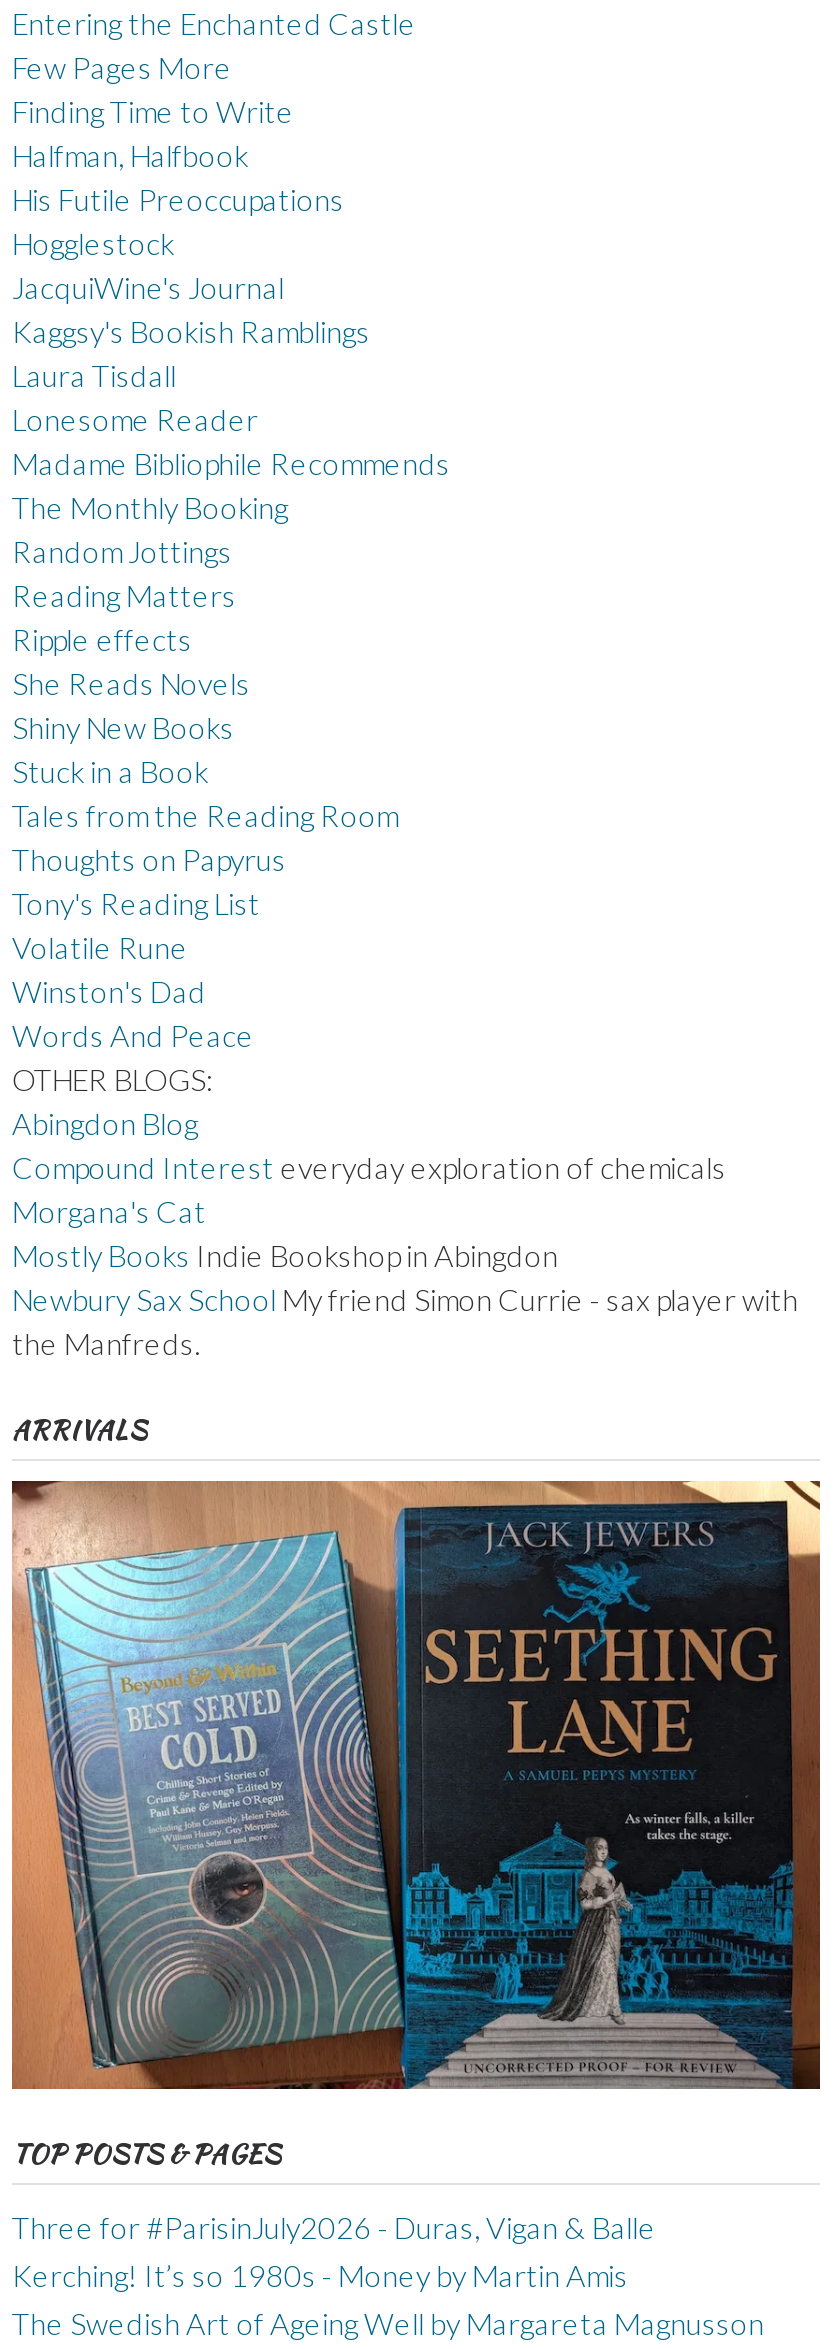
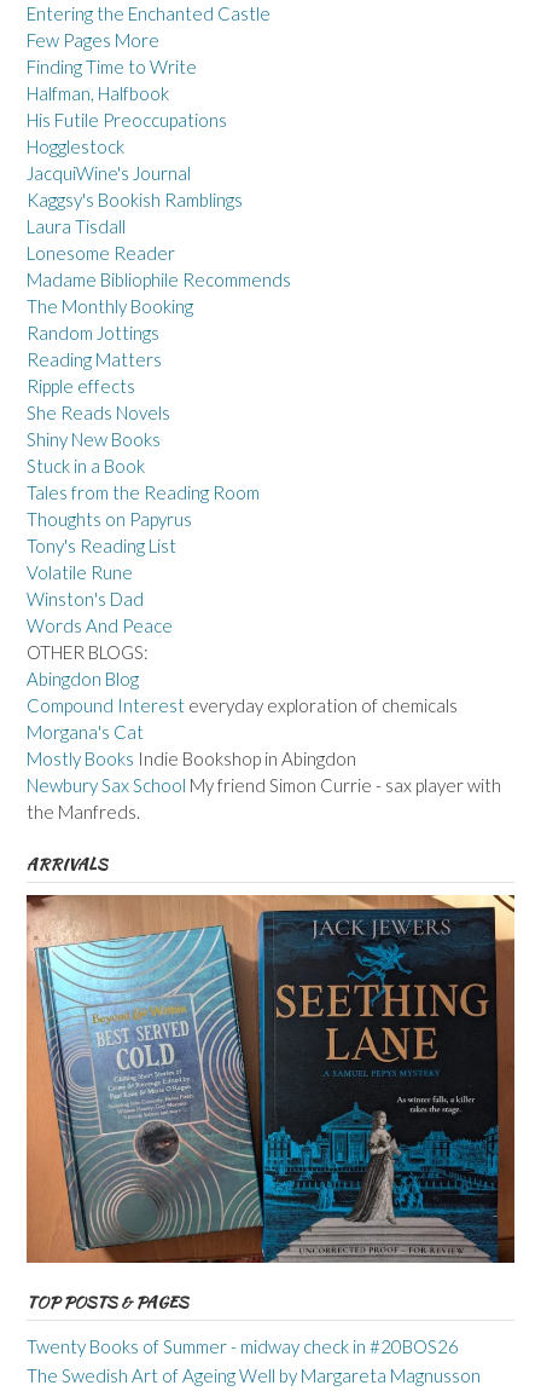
[12,2209,656,2293] Three for #ParisinJuly2026 - Duras, Vigan & Balle | Kerching! It’s so 1980s - Money by Martin Amis -> [27,1336,459,1357] Twenty Books of Summer - midway check in #20BOS26

